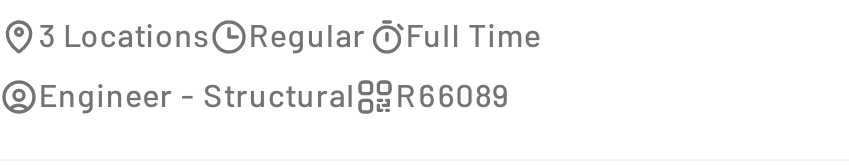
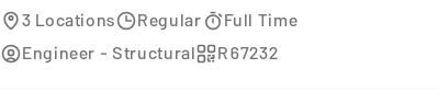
[39,69,510,123] Engineer - Structural R66089 -> [22,38,278,68] Engineer - Structural R67232

